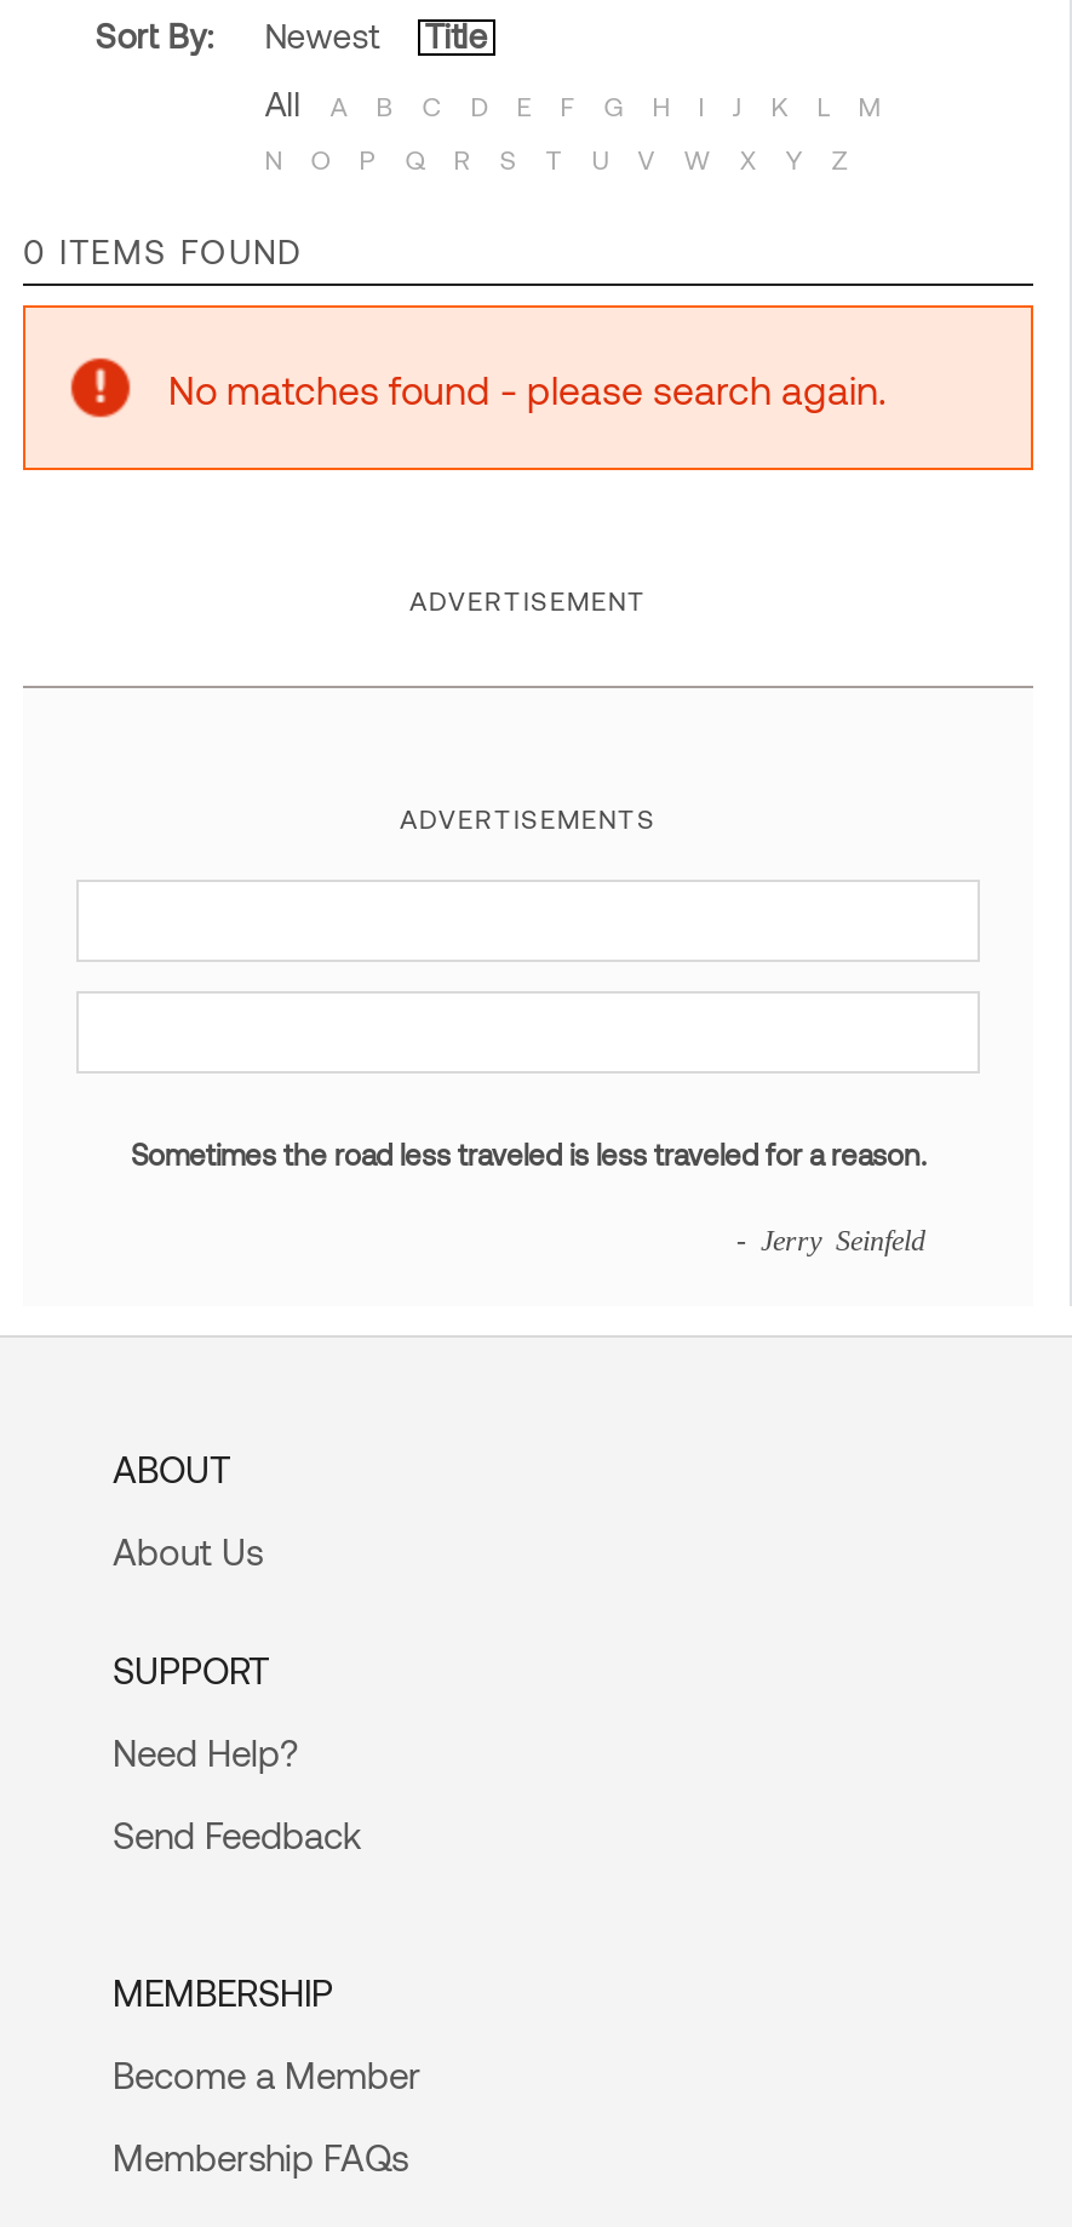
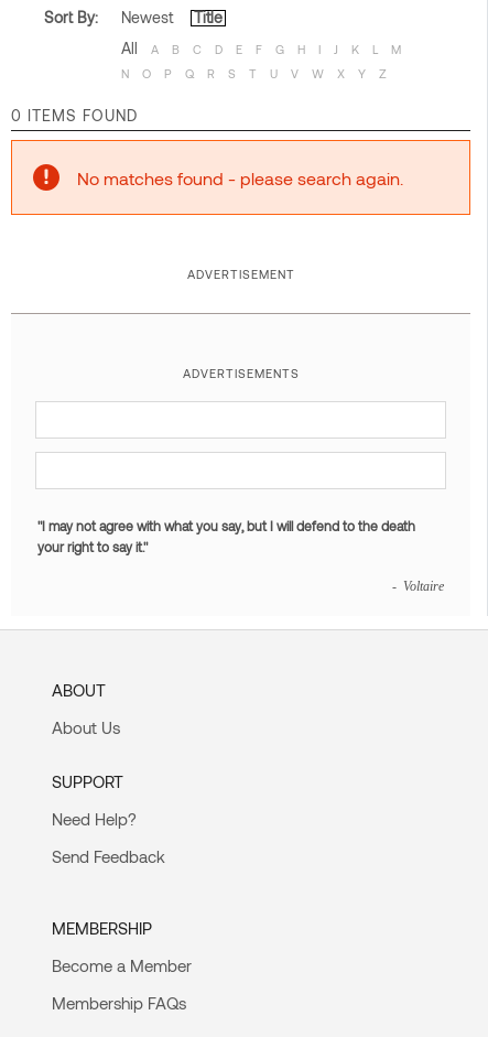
[131,1137,925,1171] Sometimes the road less traveled is less traveled for a reason. -> [37,518,415,555] "I may not agree with what you say, but I will defend to the death | your right to say it."
[736,1225,925,1254] - Jerry Seinfeld -> [392,579,444,592] - Voltaire

